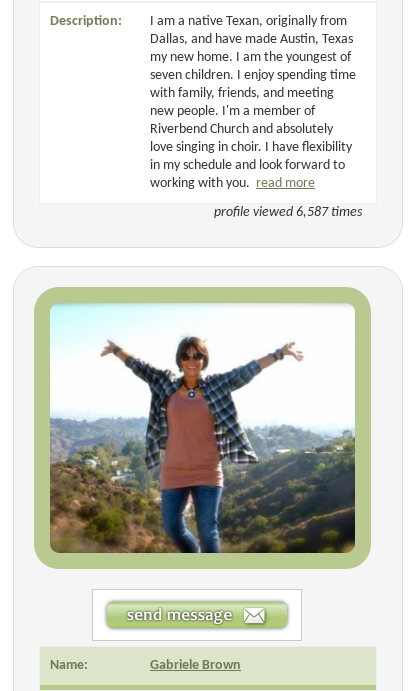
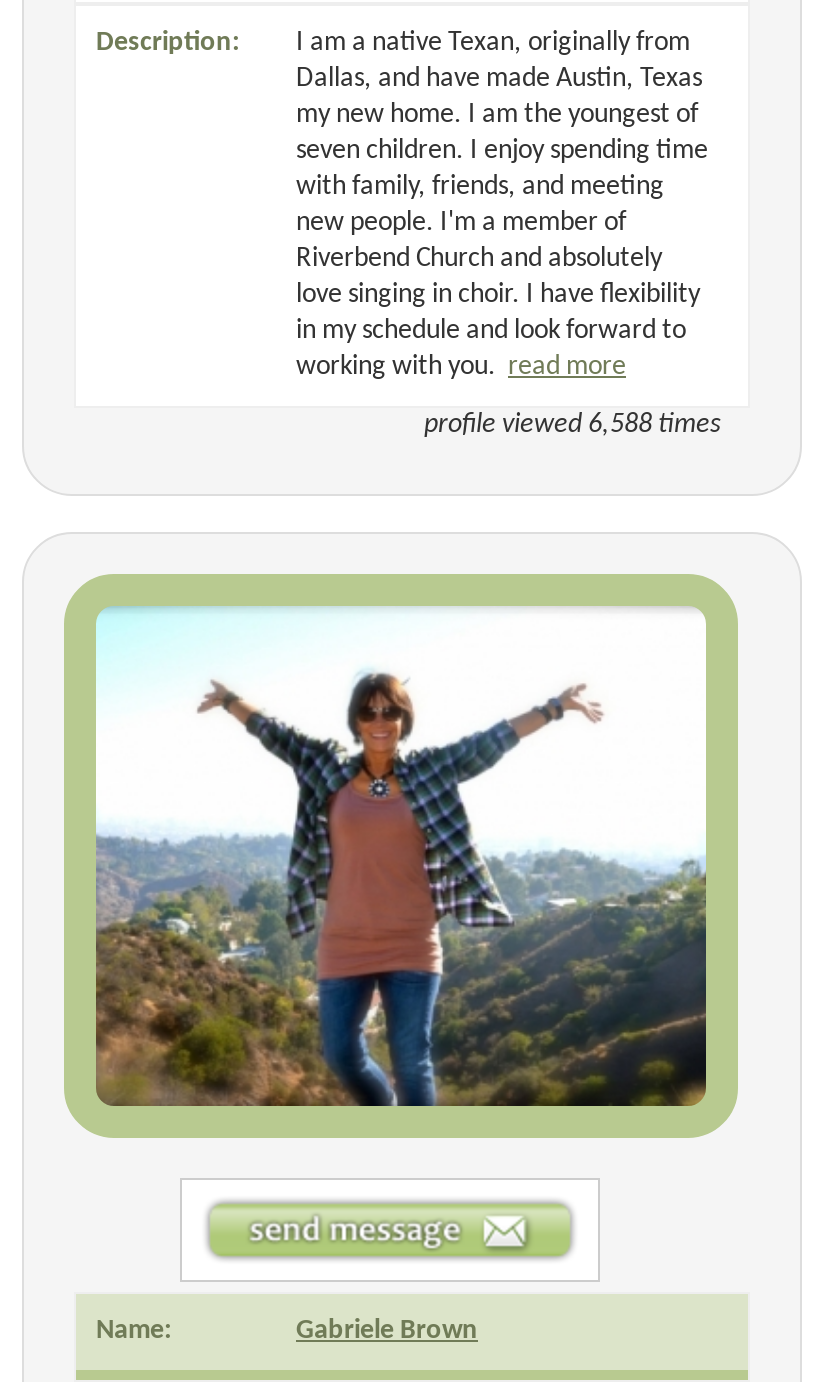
[214,205,362,220] profile viewed 6,587 times -> [424,410,720,440] profile viewed 6,588 times

